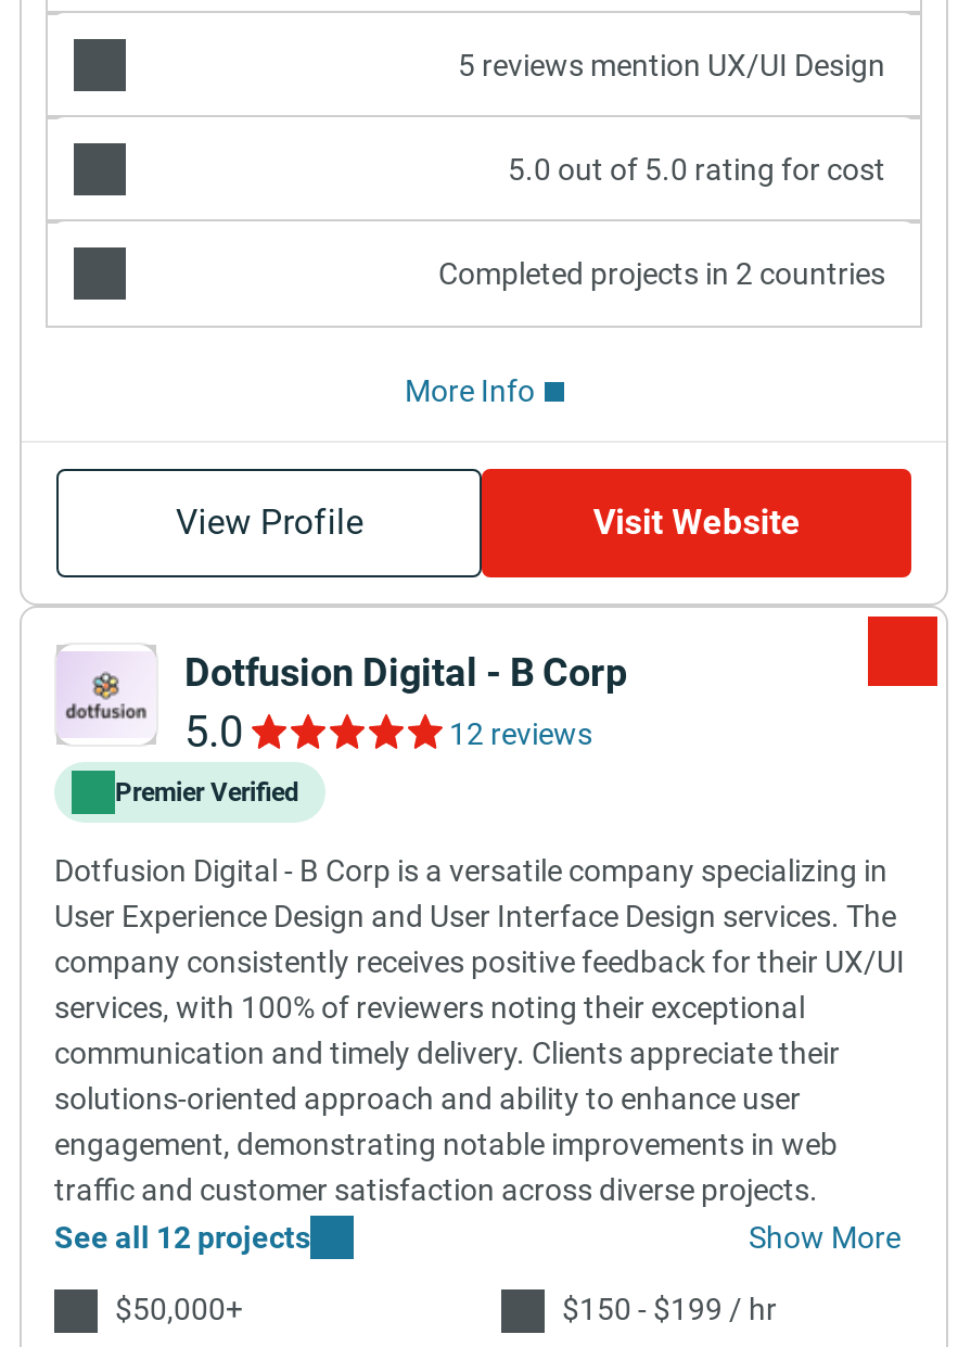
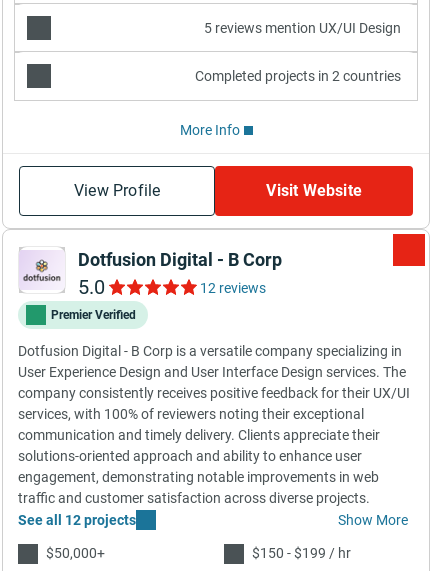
[508,151,885,186] 5.0 out of 5.0 rating for cost -> none

